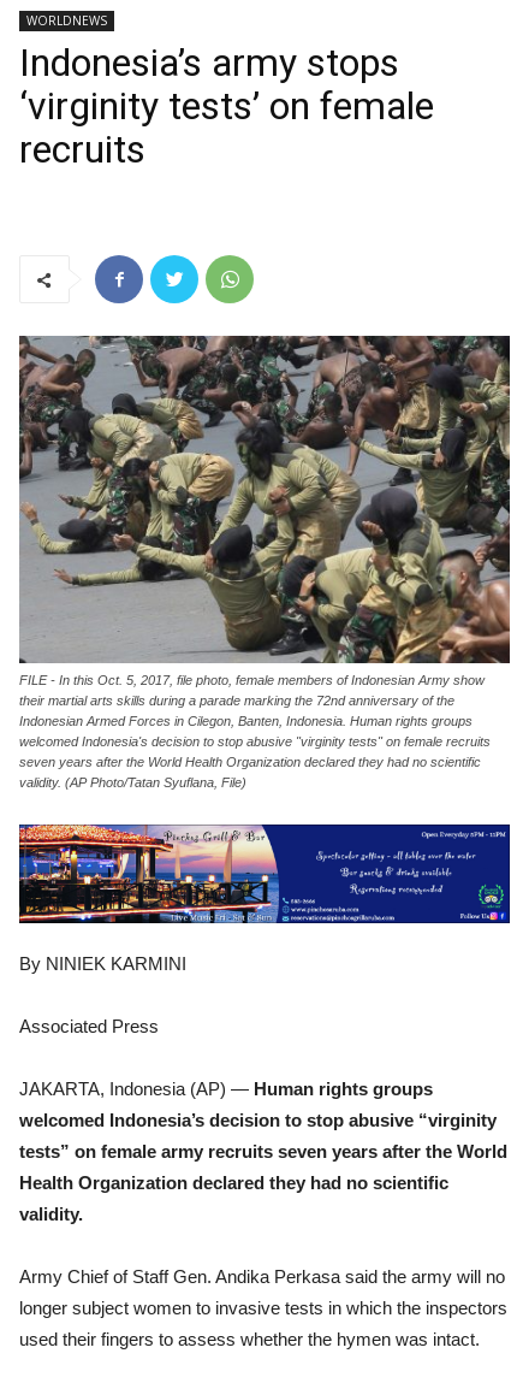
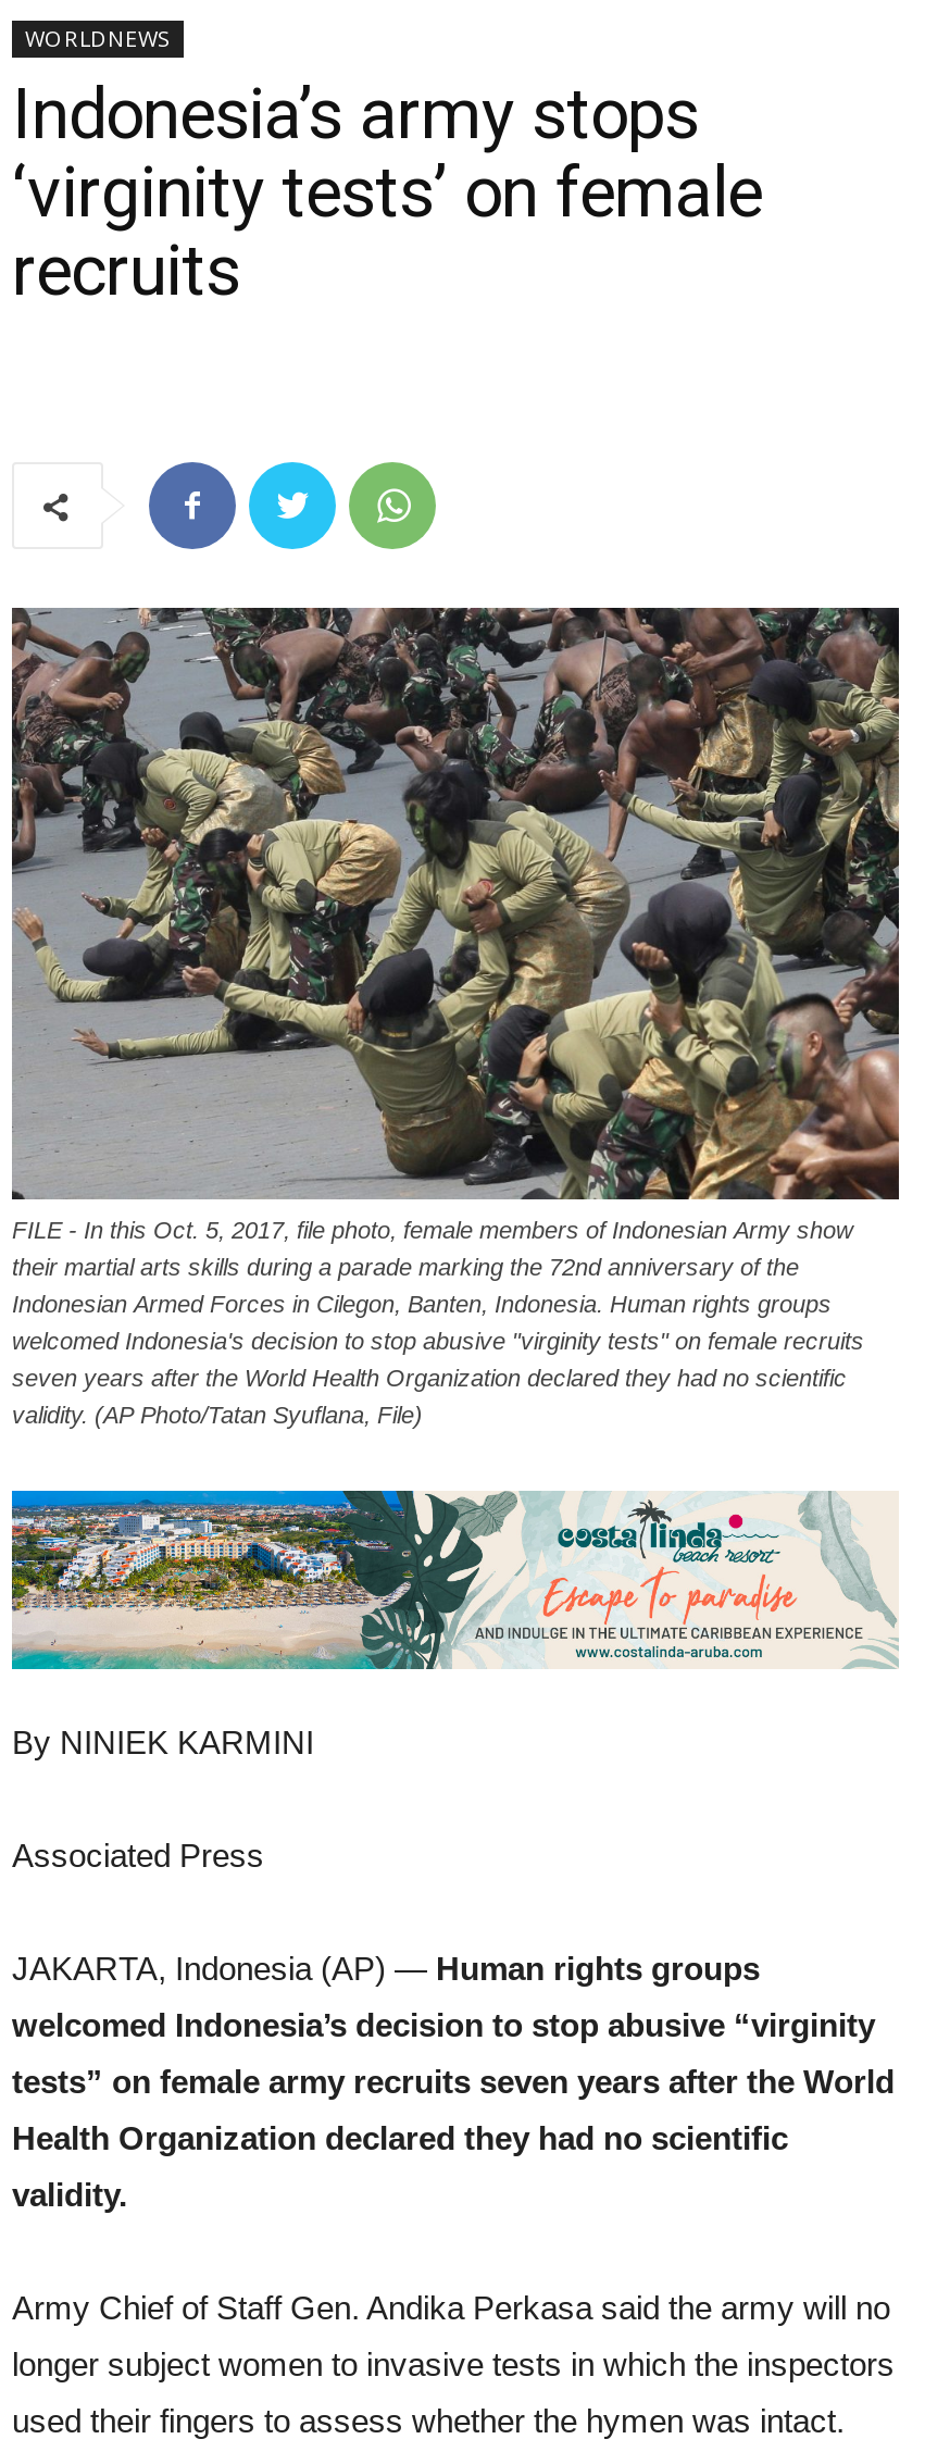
[18,823,511,924] [image] -> [10,1489,899,1671] [image]

